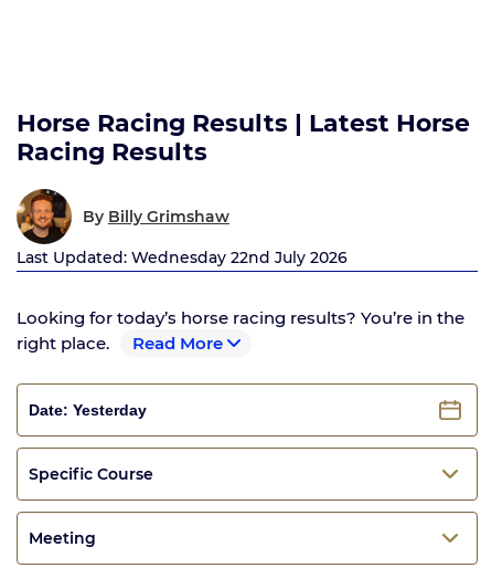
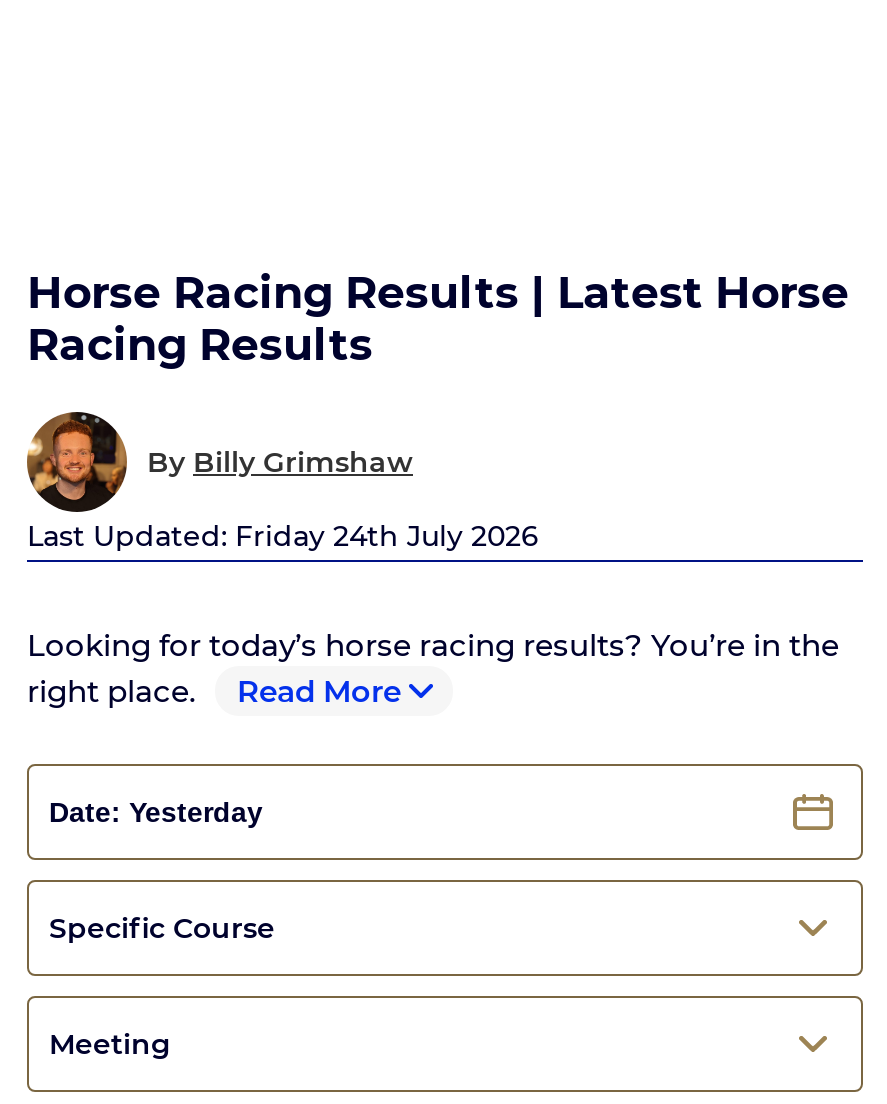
[17,248,348,267] Last Updated: Wednesday 22nd July 2026 -> [27,518,539,554] Last Updated: Friday 24th July 2026

